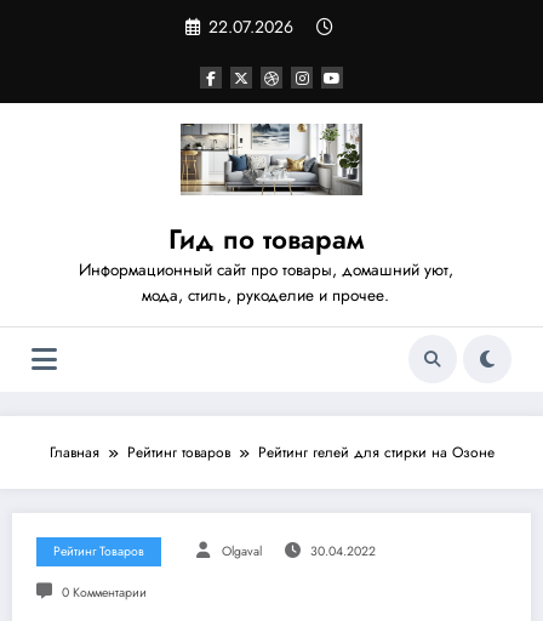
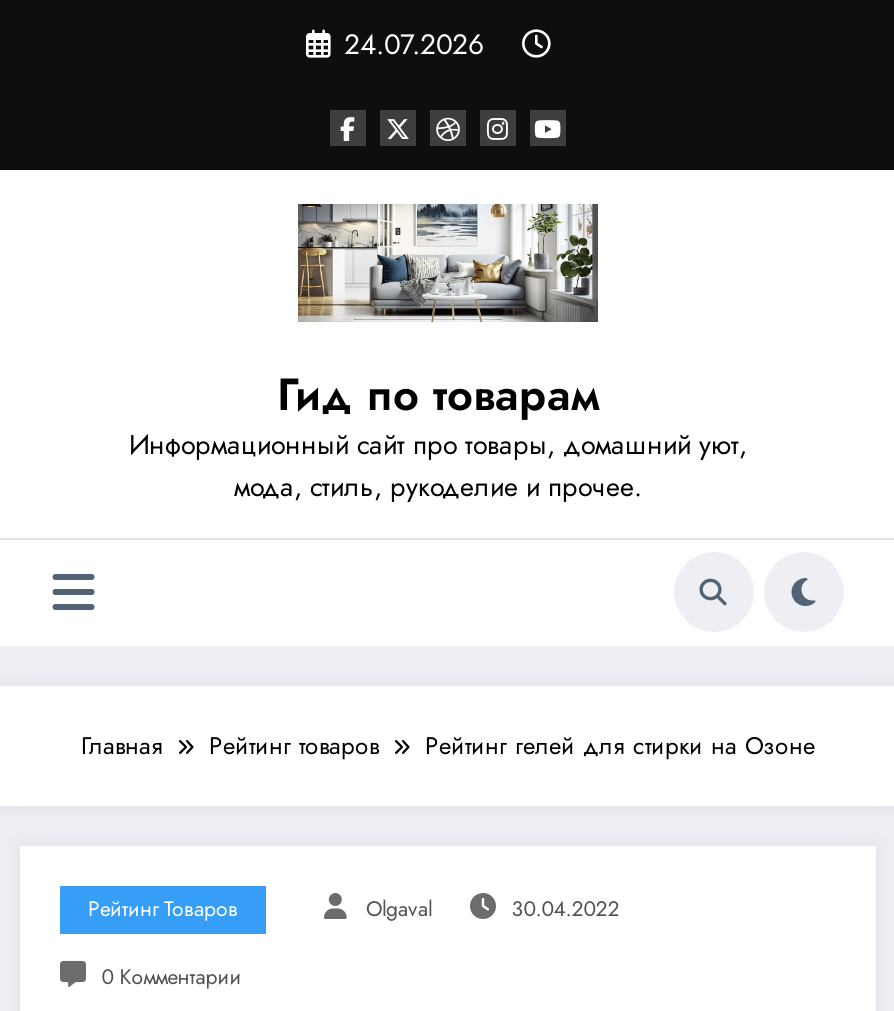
[208,15,293,39] 22.07.2026 -> [344,24,484,64] 24.07.2026

